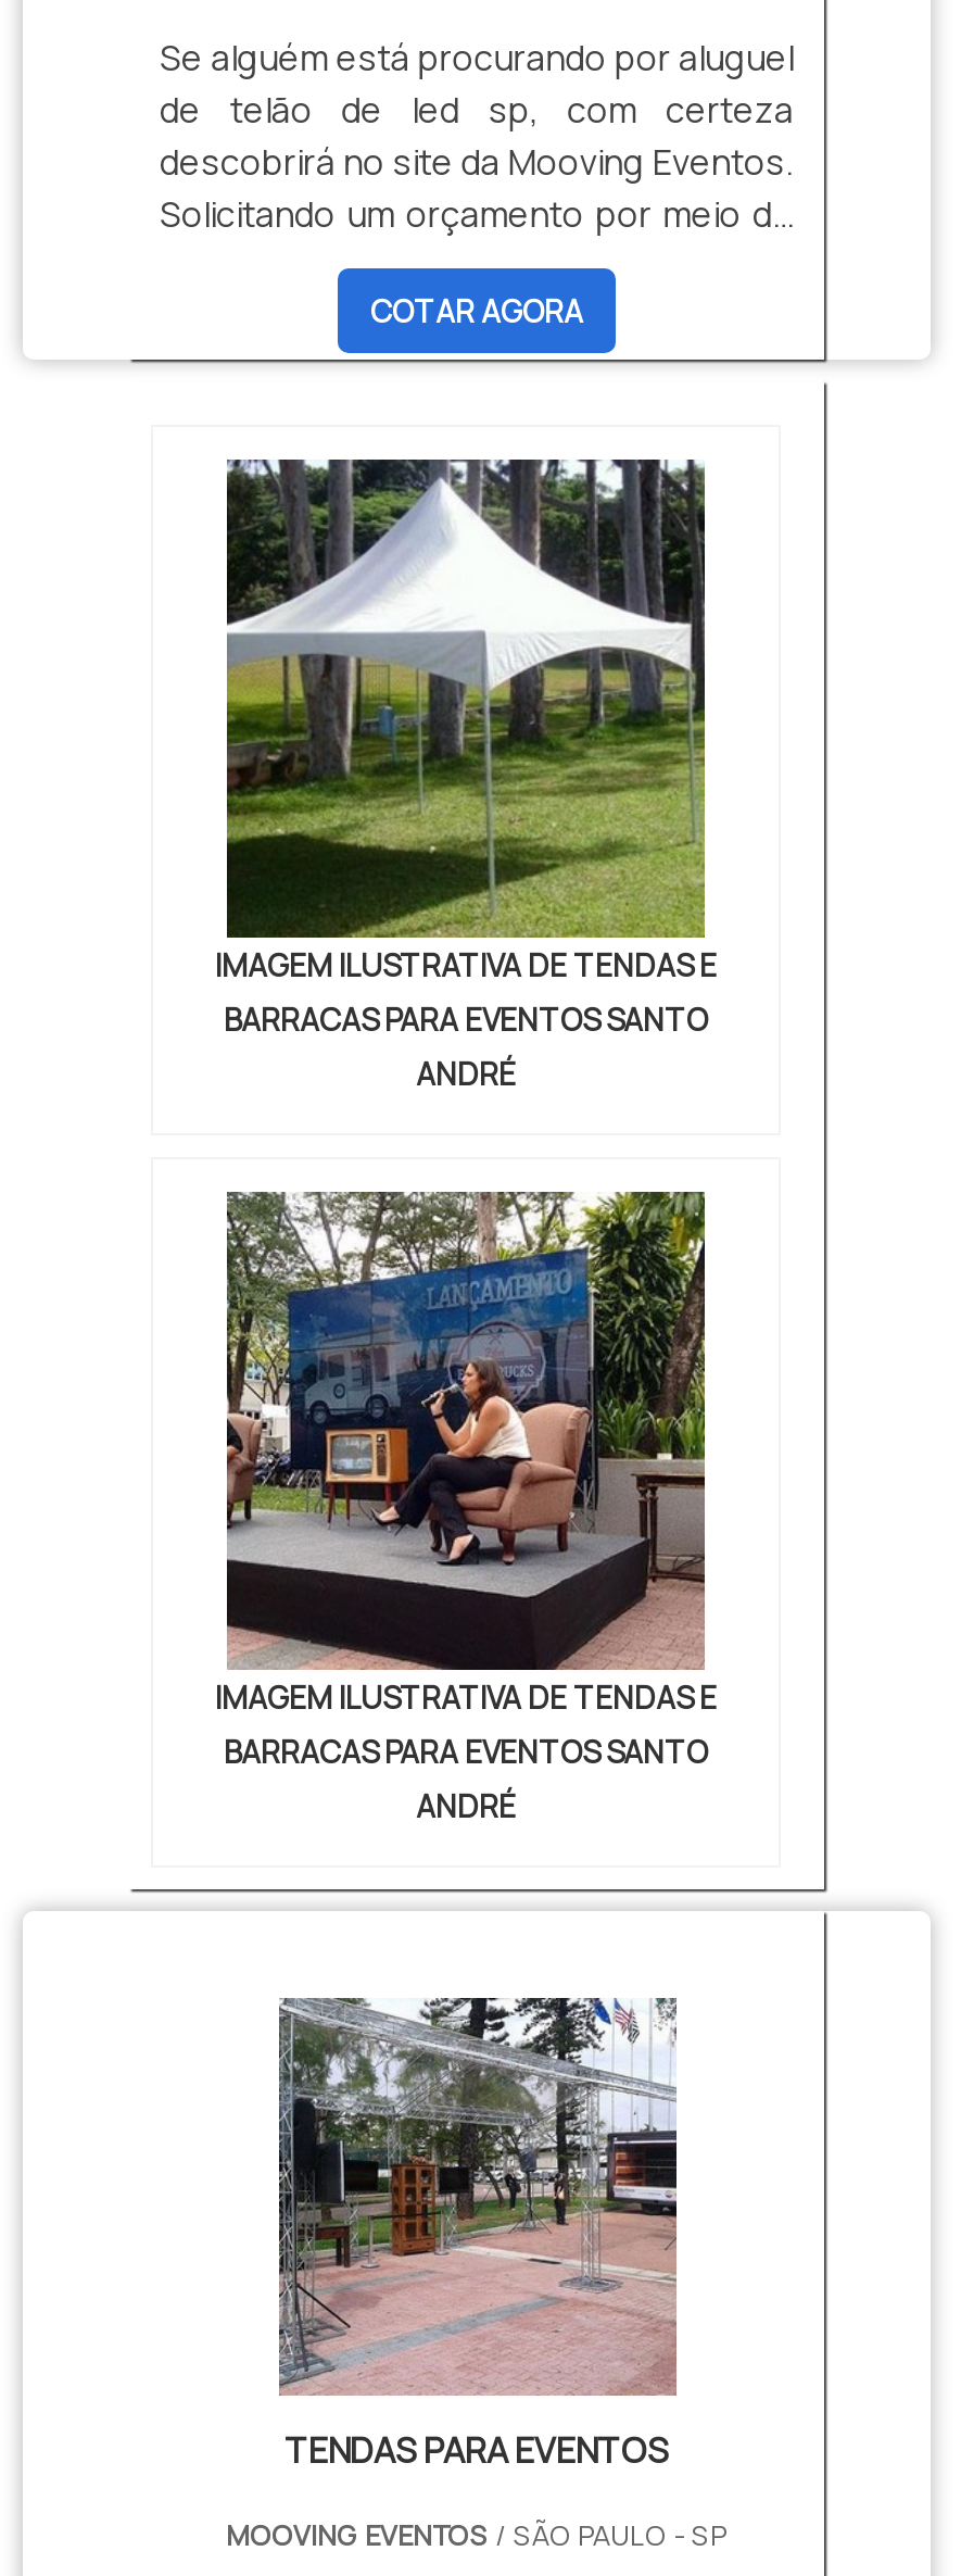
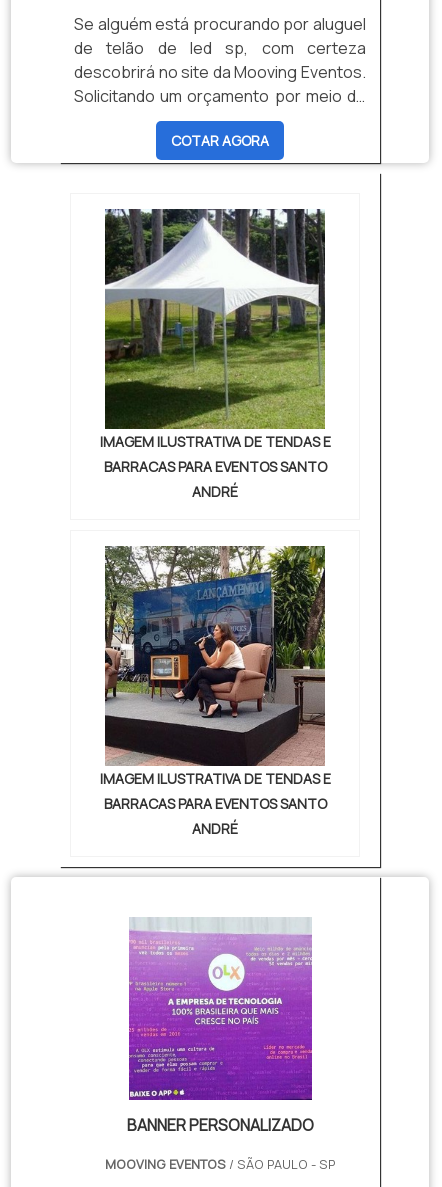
[277,1996,679,2475] [image] | TENDAS PARA EVENTOS -> [126,917,313,1136] [image] | BANNER PERSONALIZADO

